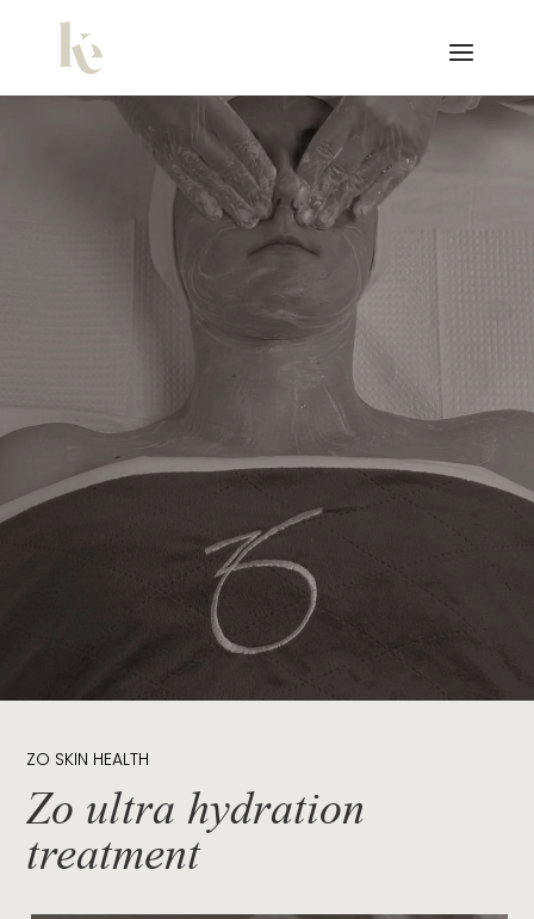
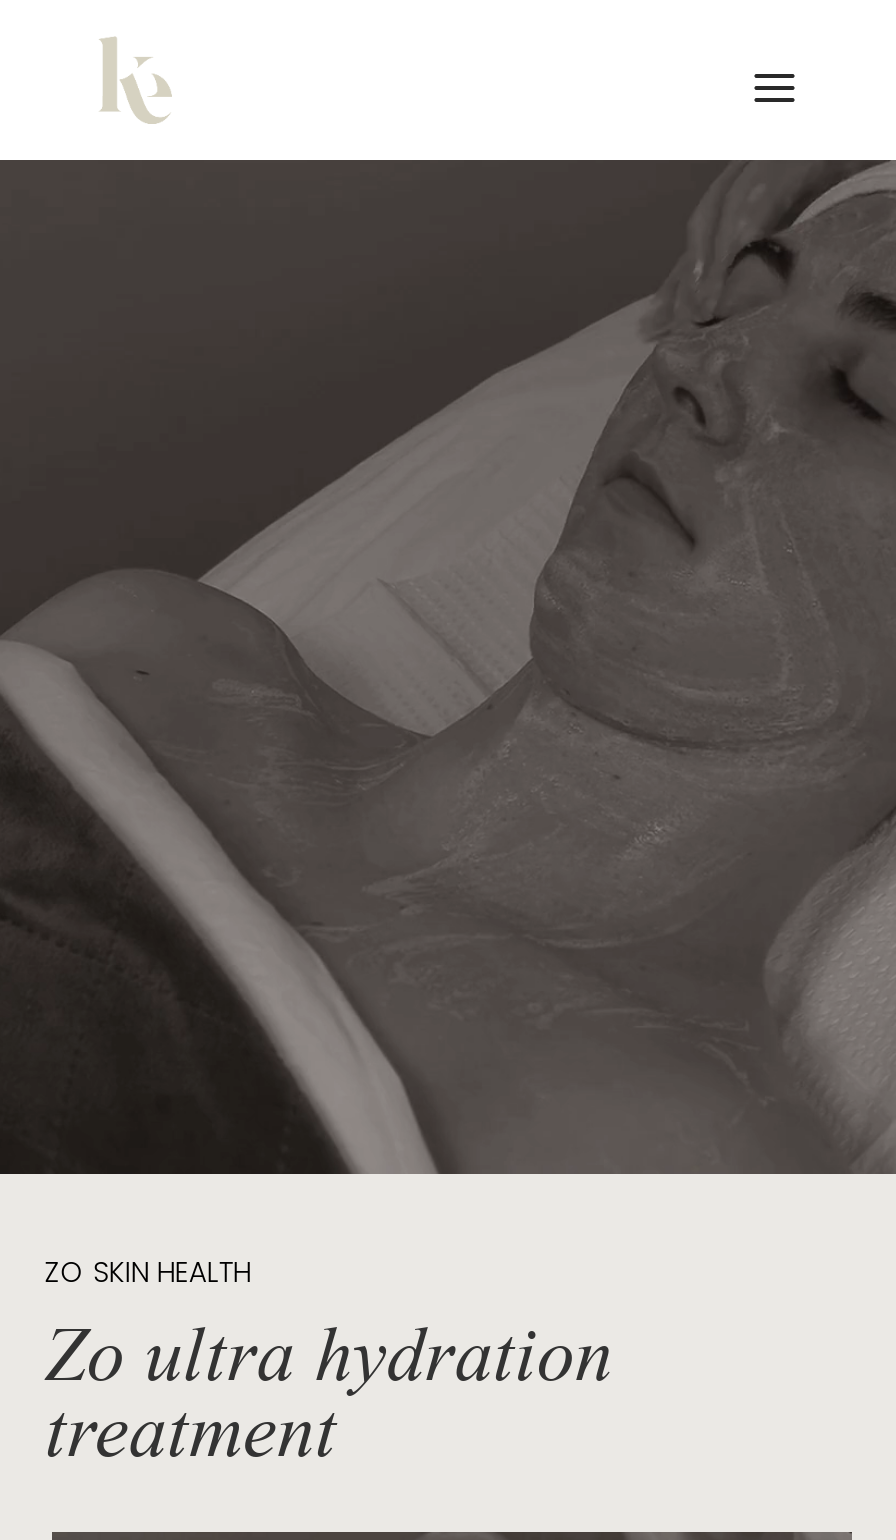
[4,95,530,701] [image] -> [6,162,890,1174] [image]

